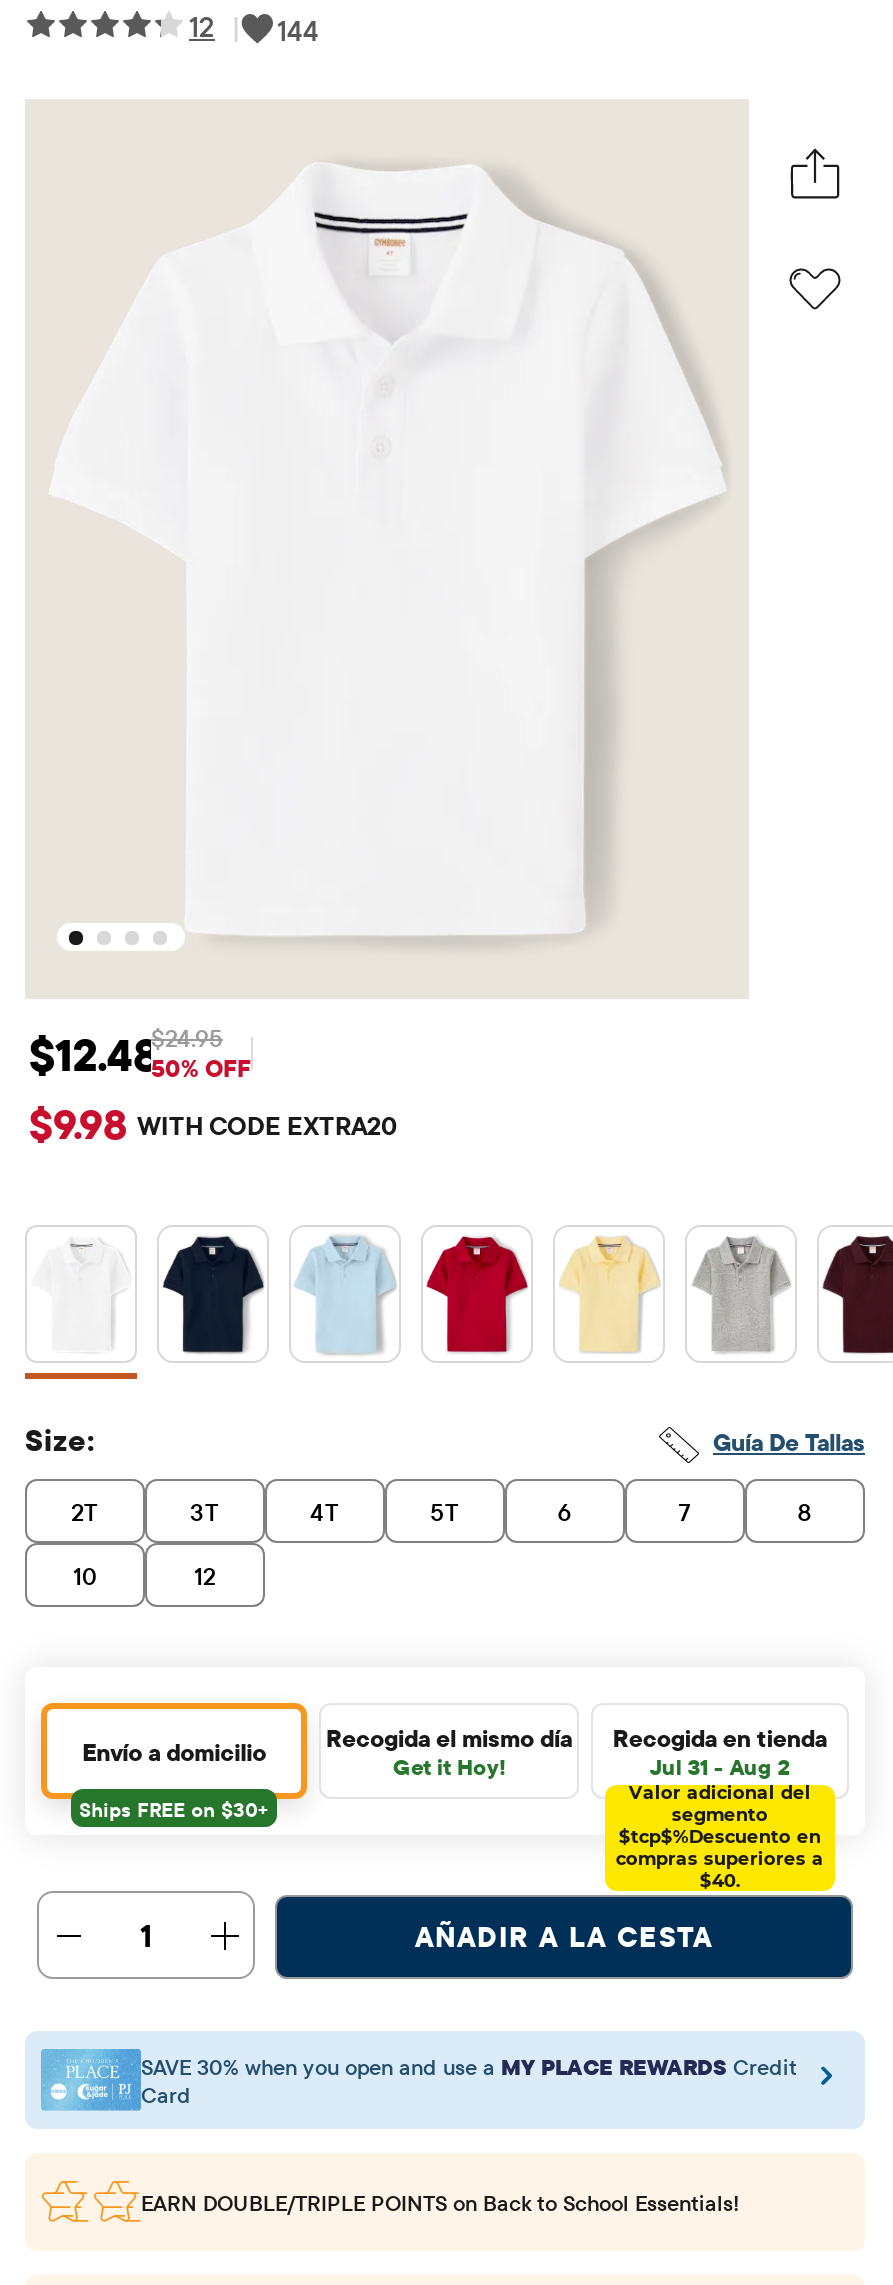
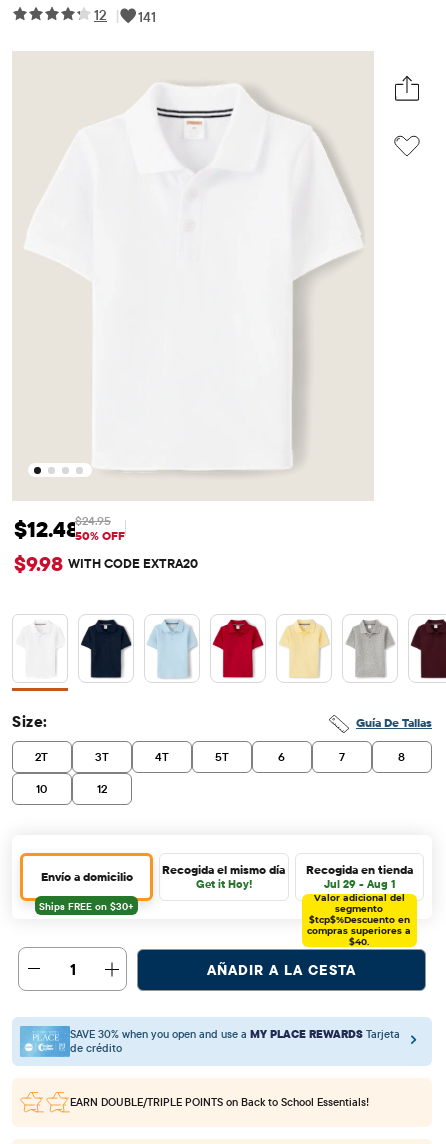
[277,13,319,49] 144 -> [138,8,156,26] 141
[650,1752,790,1780] Jul 31 - Aug 2 -> [324,877,395,891] Jul 29 - Aug 1
[141,2052,797,2108] SAVE 30% when you open and use a MY PLACE REWARDS Credit | Card -> [70,1027,400,1055] SAVE 30% when you open and use a MY PLACE REWARDS Tarjeta | de crédito

